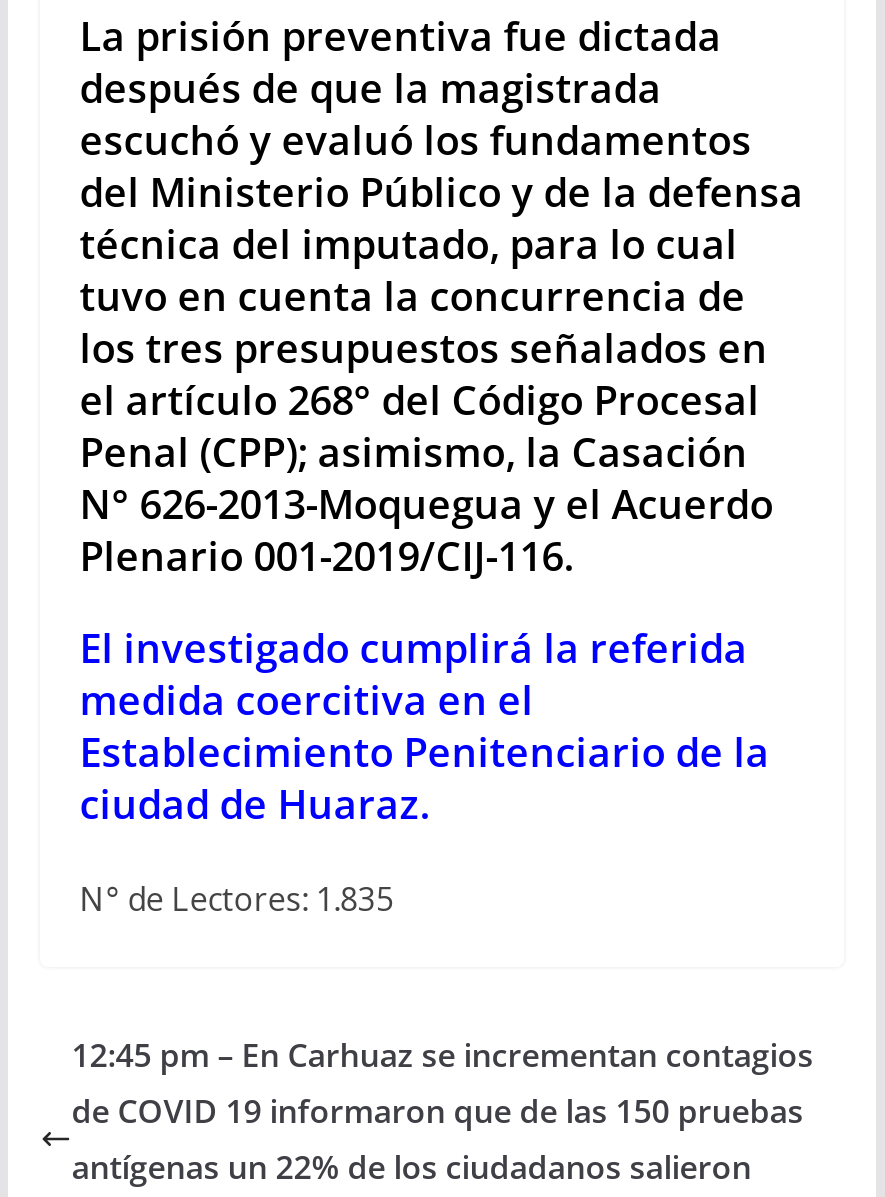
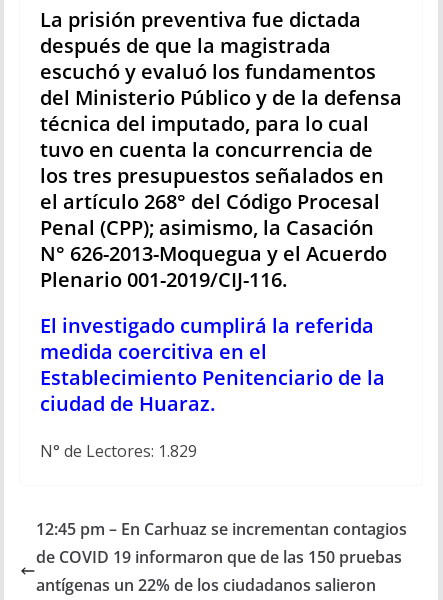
[79,878,393,922] N° de Lectores: 1.835 -> [40,440,197,462] N° de Lectores: 1.829

